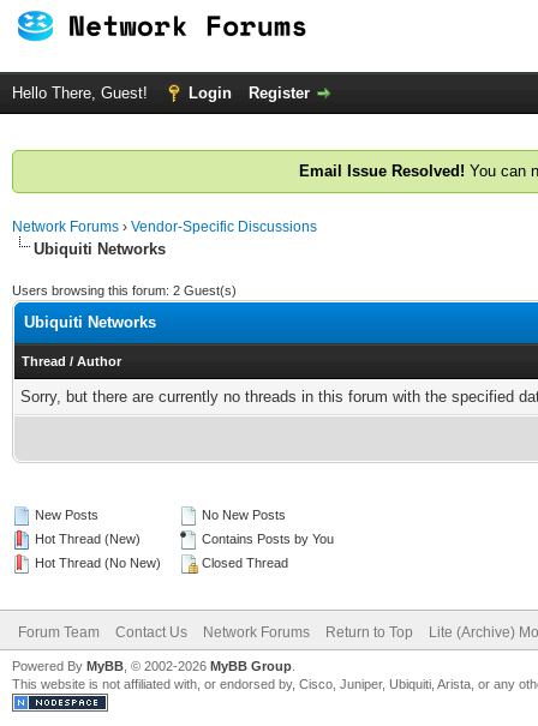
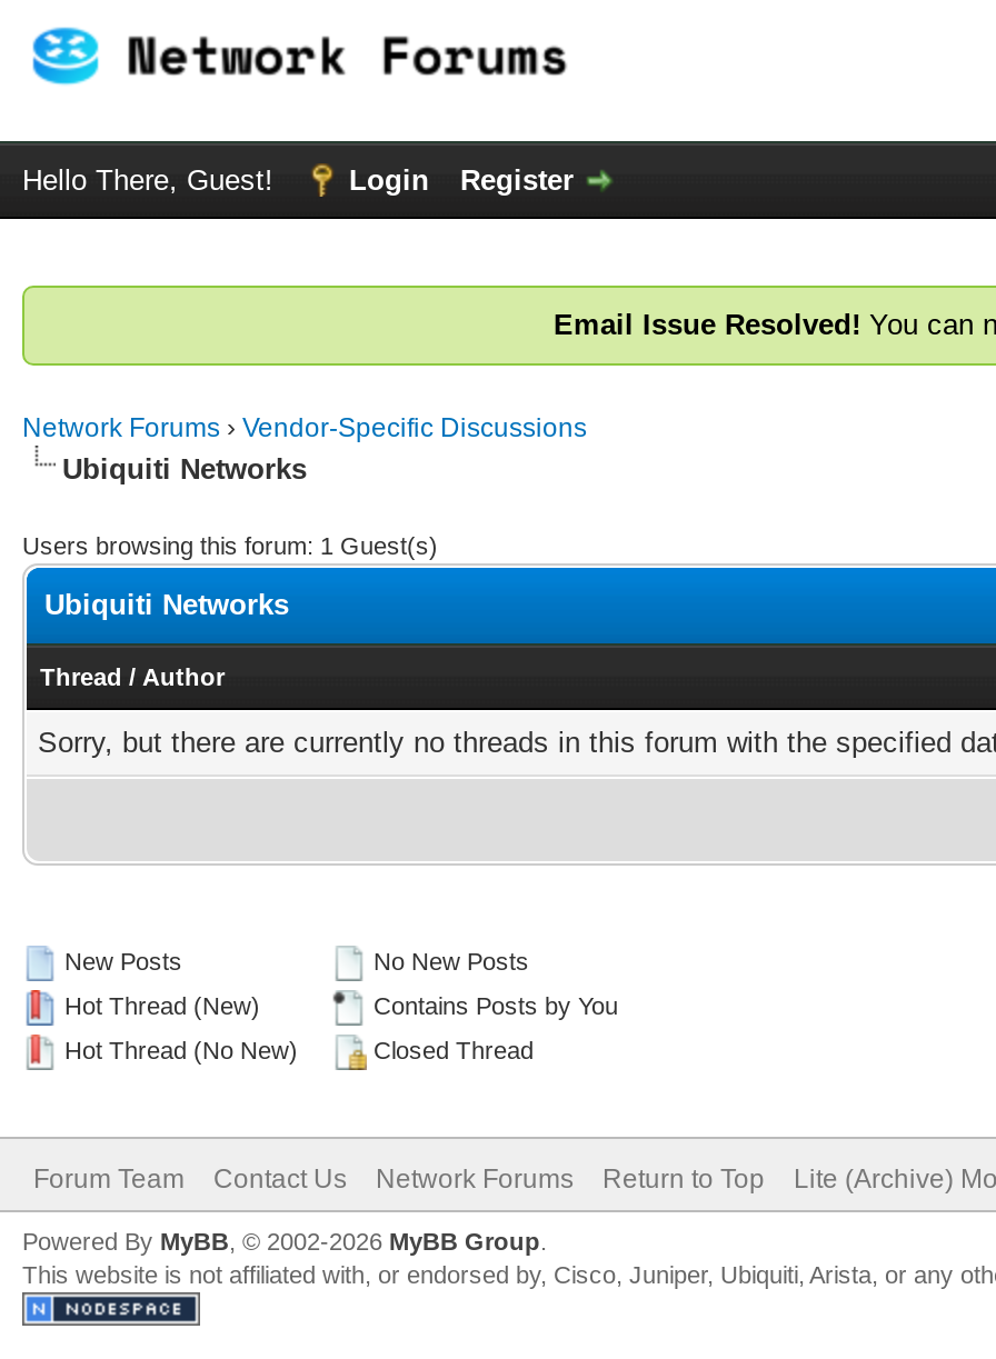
[12,283,237,298] Users browsing this forum: 2 Guest(s) -> [22,532,438,559] Users browsing this forum: 1 Guest(s)

